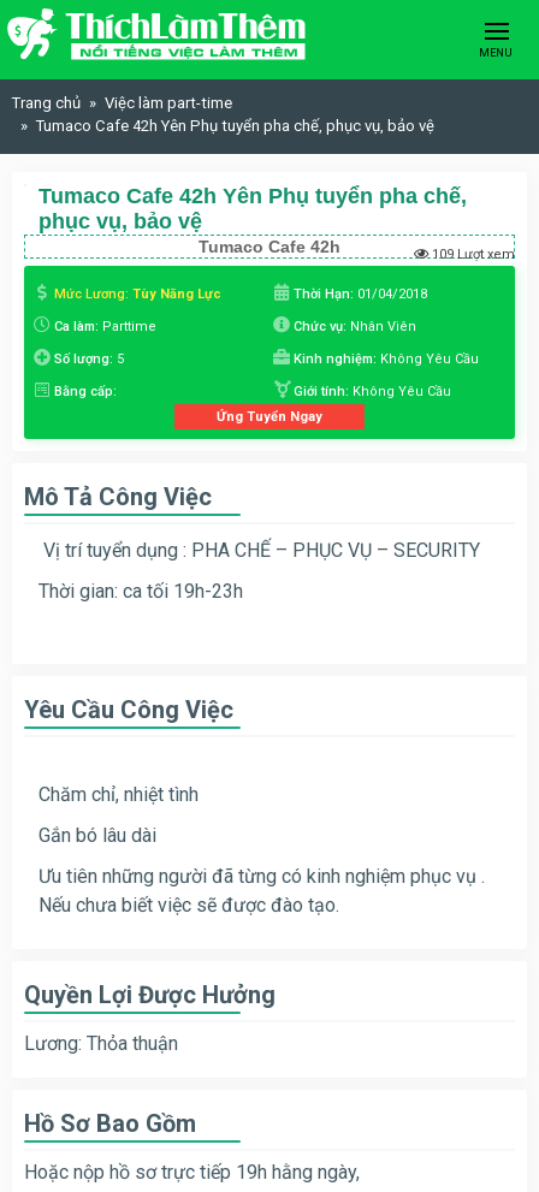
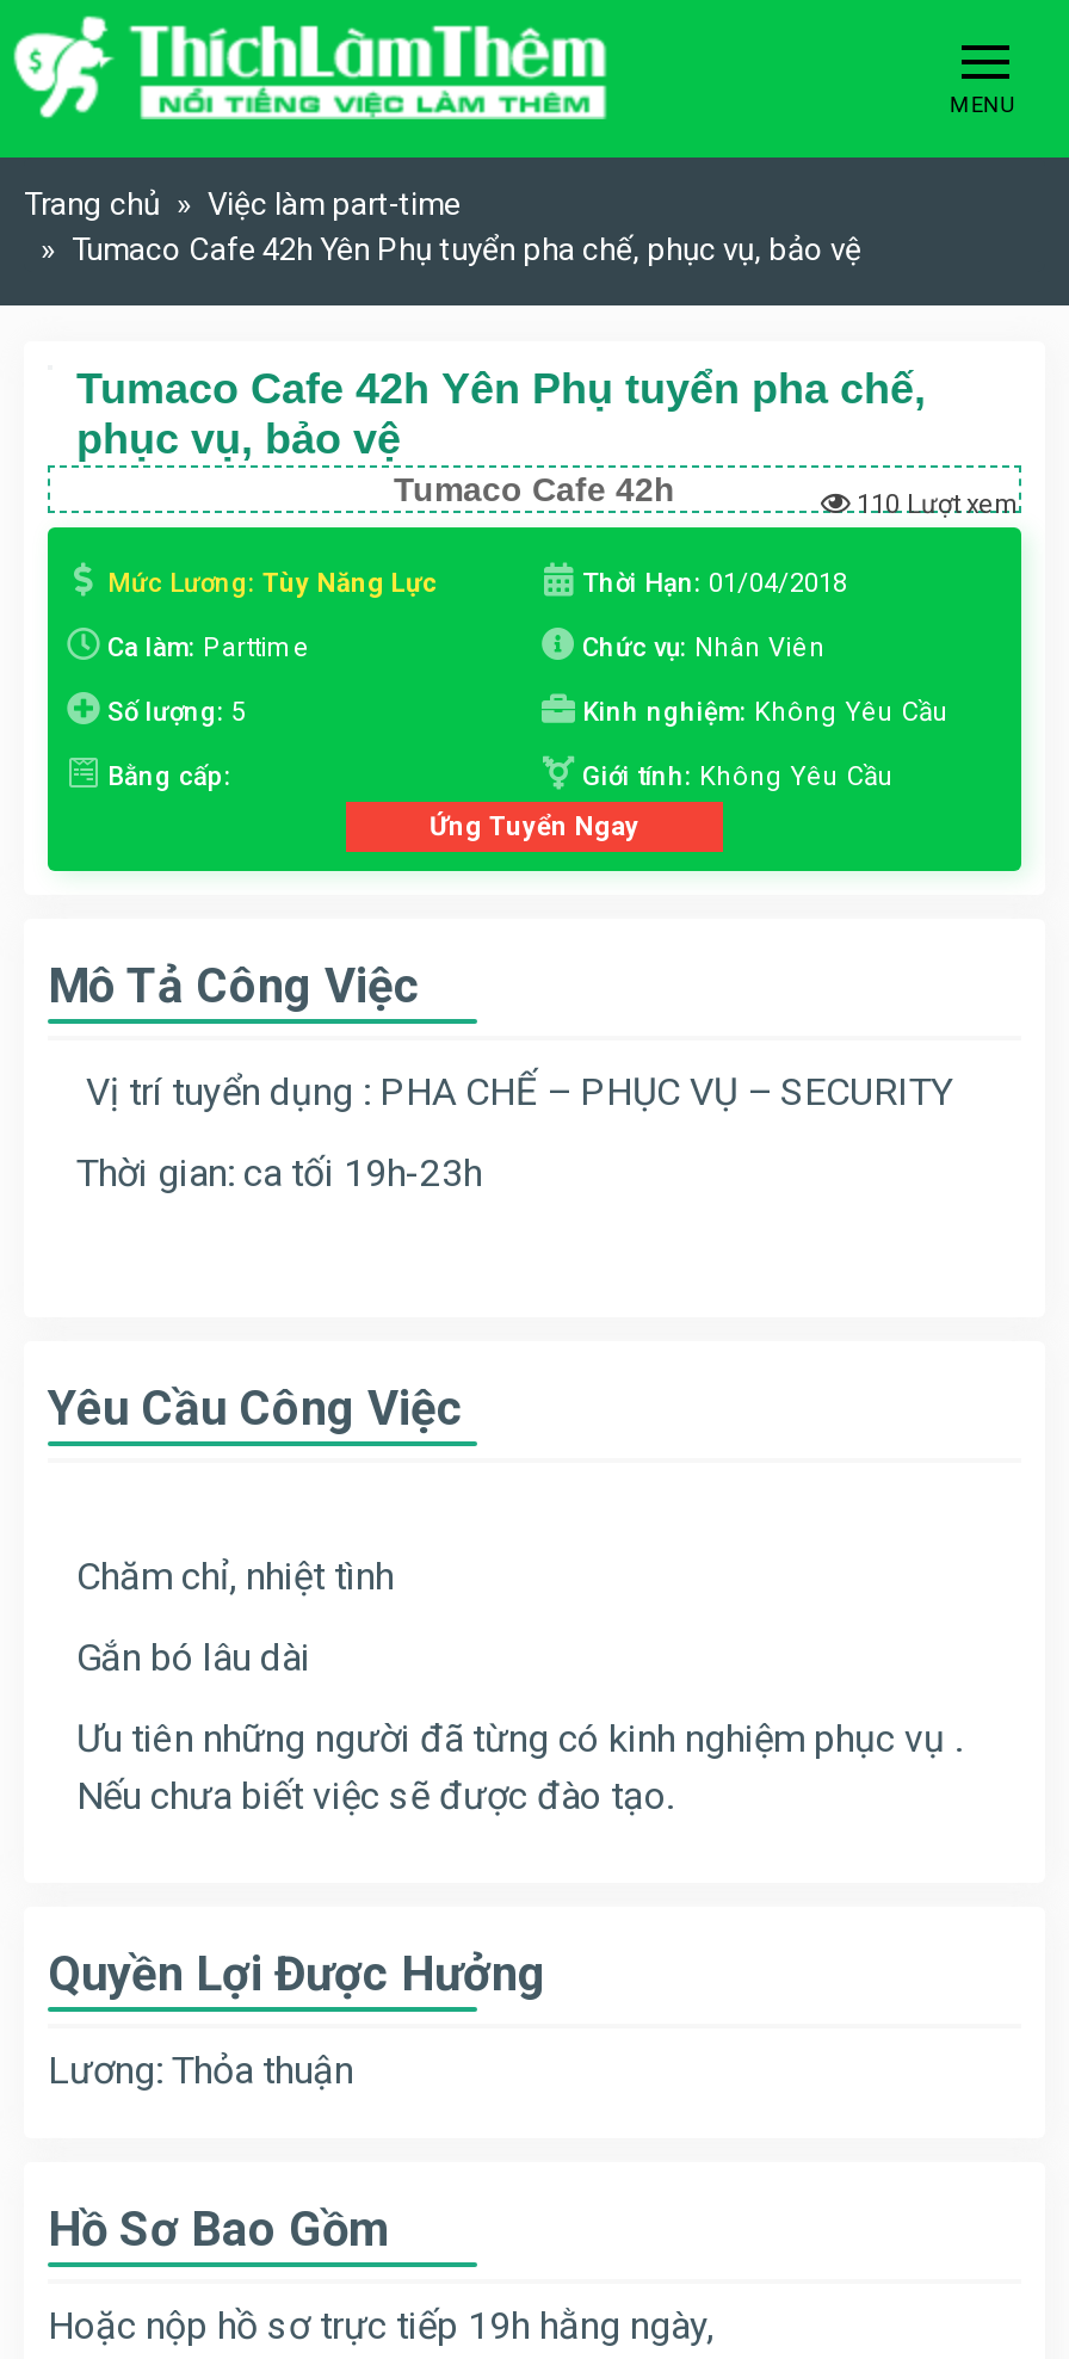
[432,246,515,262] 109 Lượt xem -> [857,489,1021,520] 110 Lượt xem

